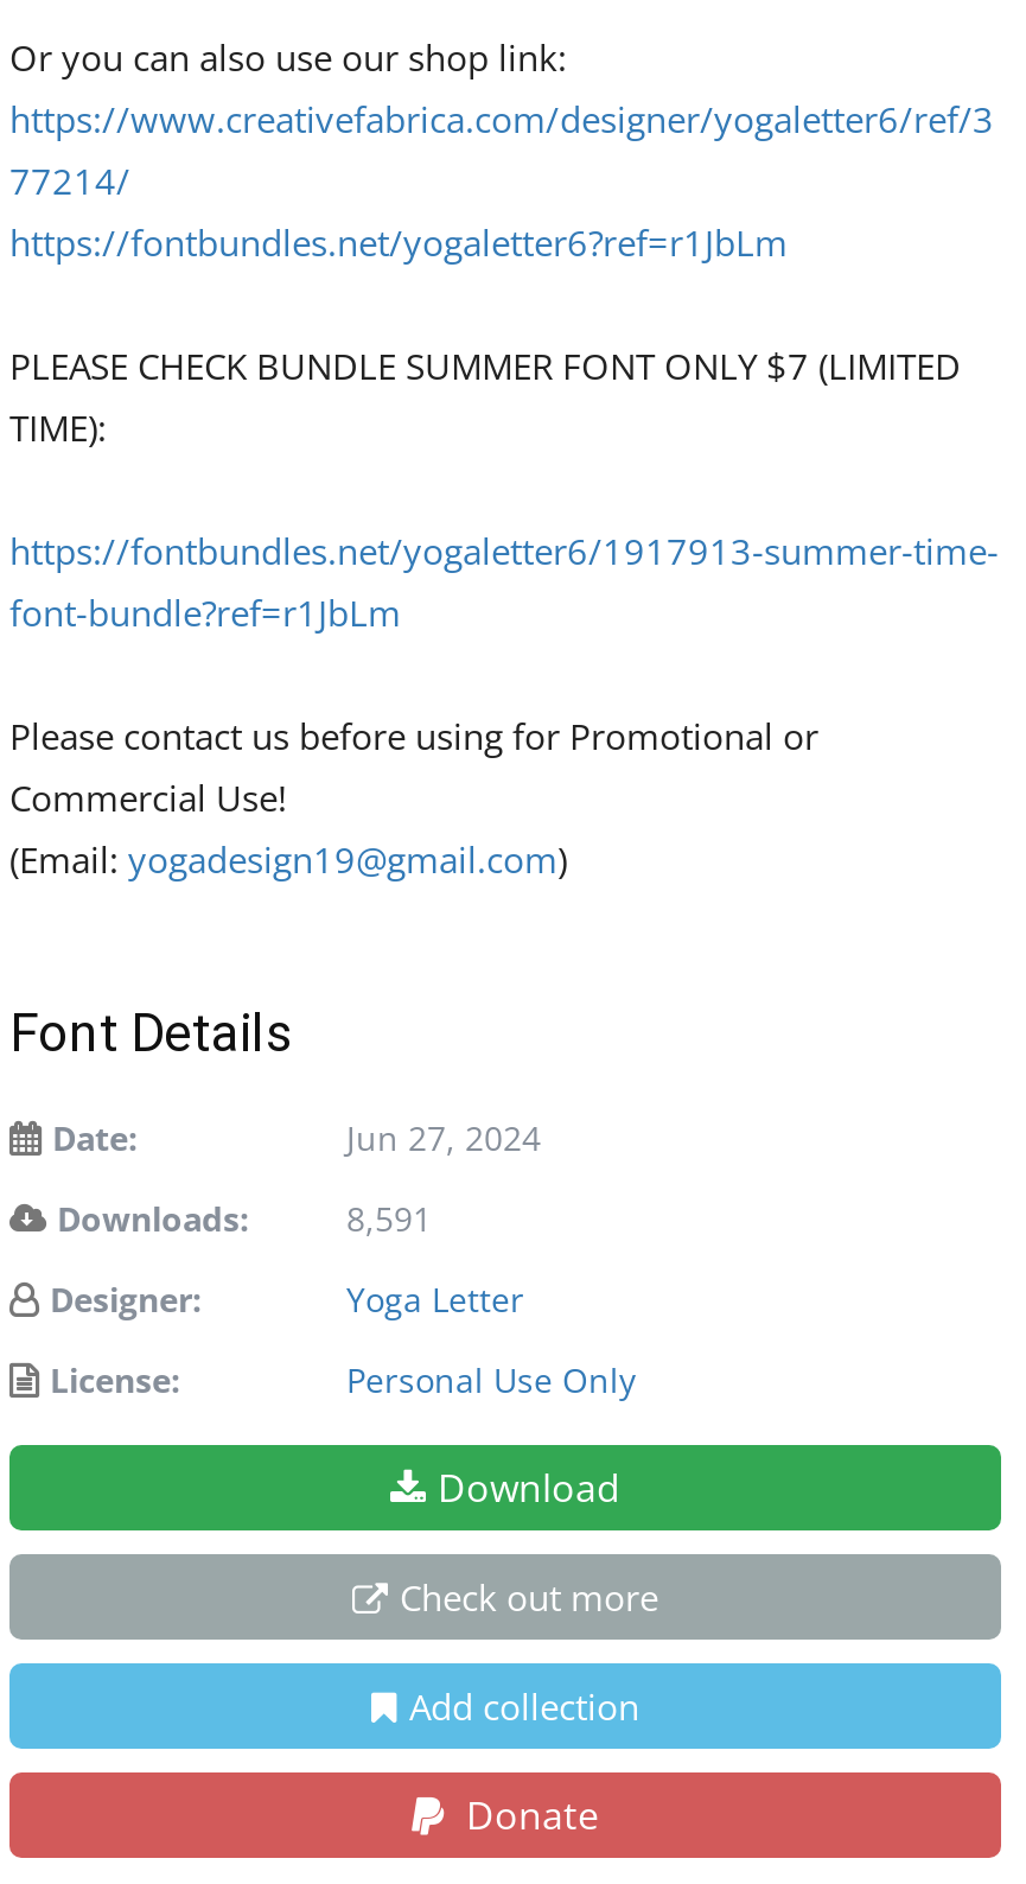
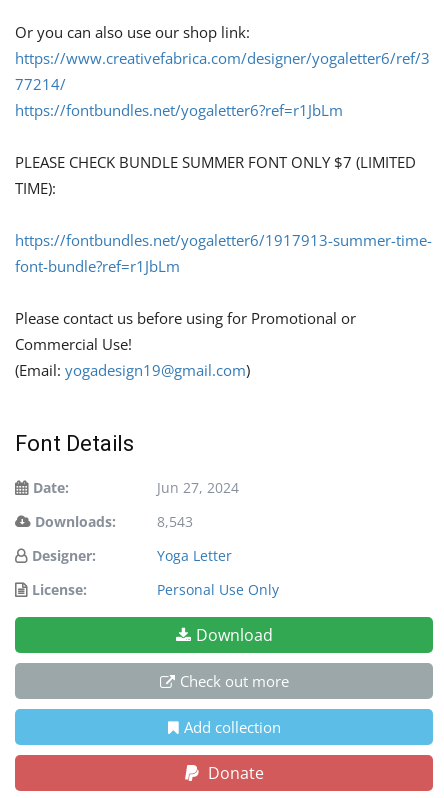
[346,1195,432,1240] 8,591 -> [157,512,193,531] 8,543

